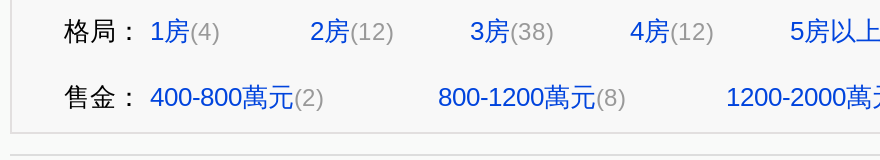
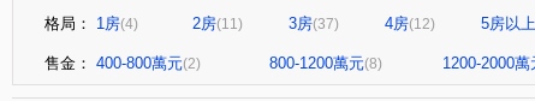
[310,16,394,46] 2房(12) -> [192,14,243,32] 2房(11)
[470,16,554,46] 3房(38) -> [289,14,339,32] 3房(37)

